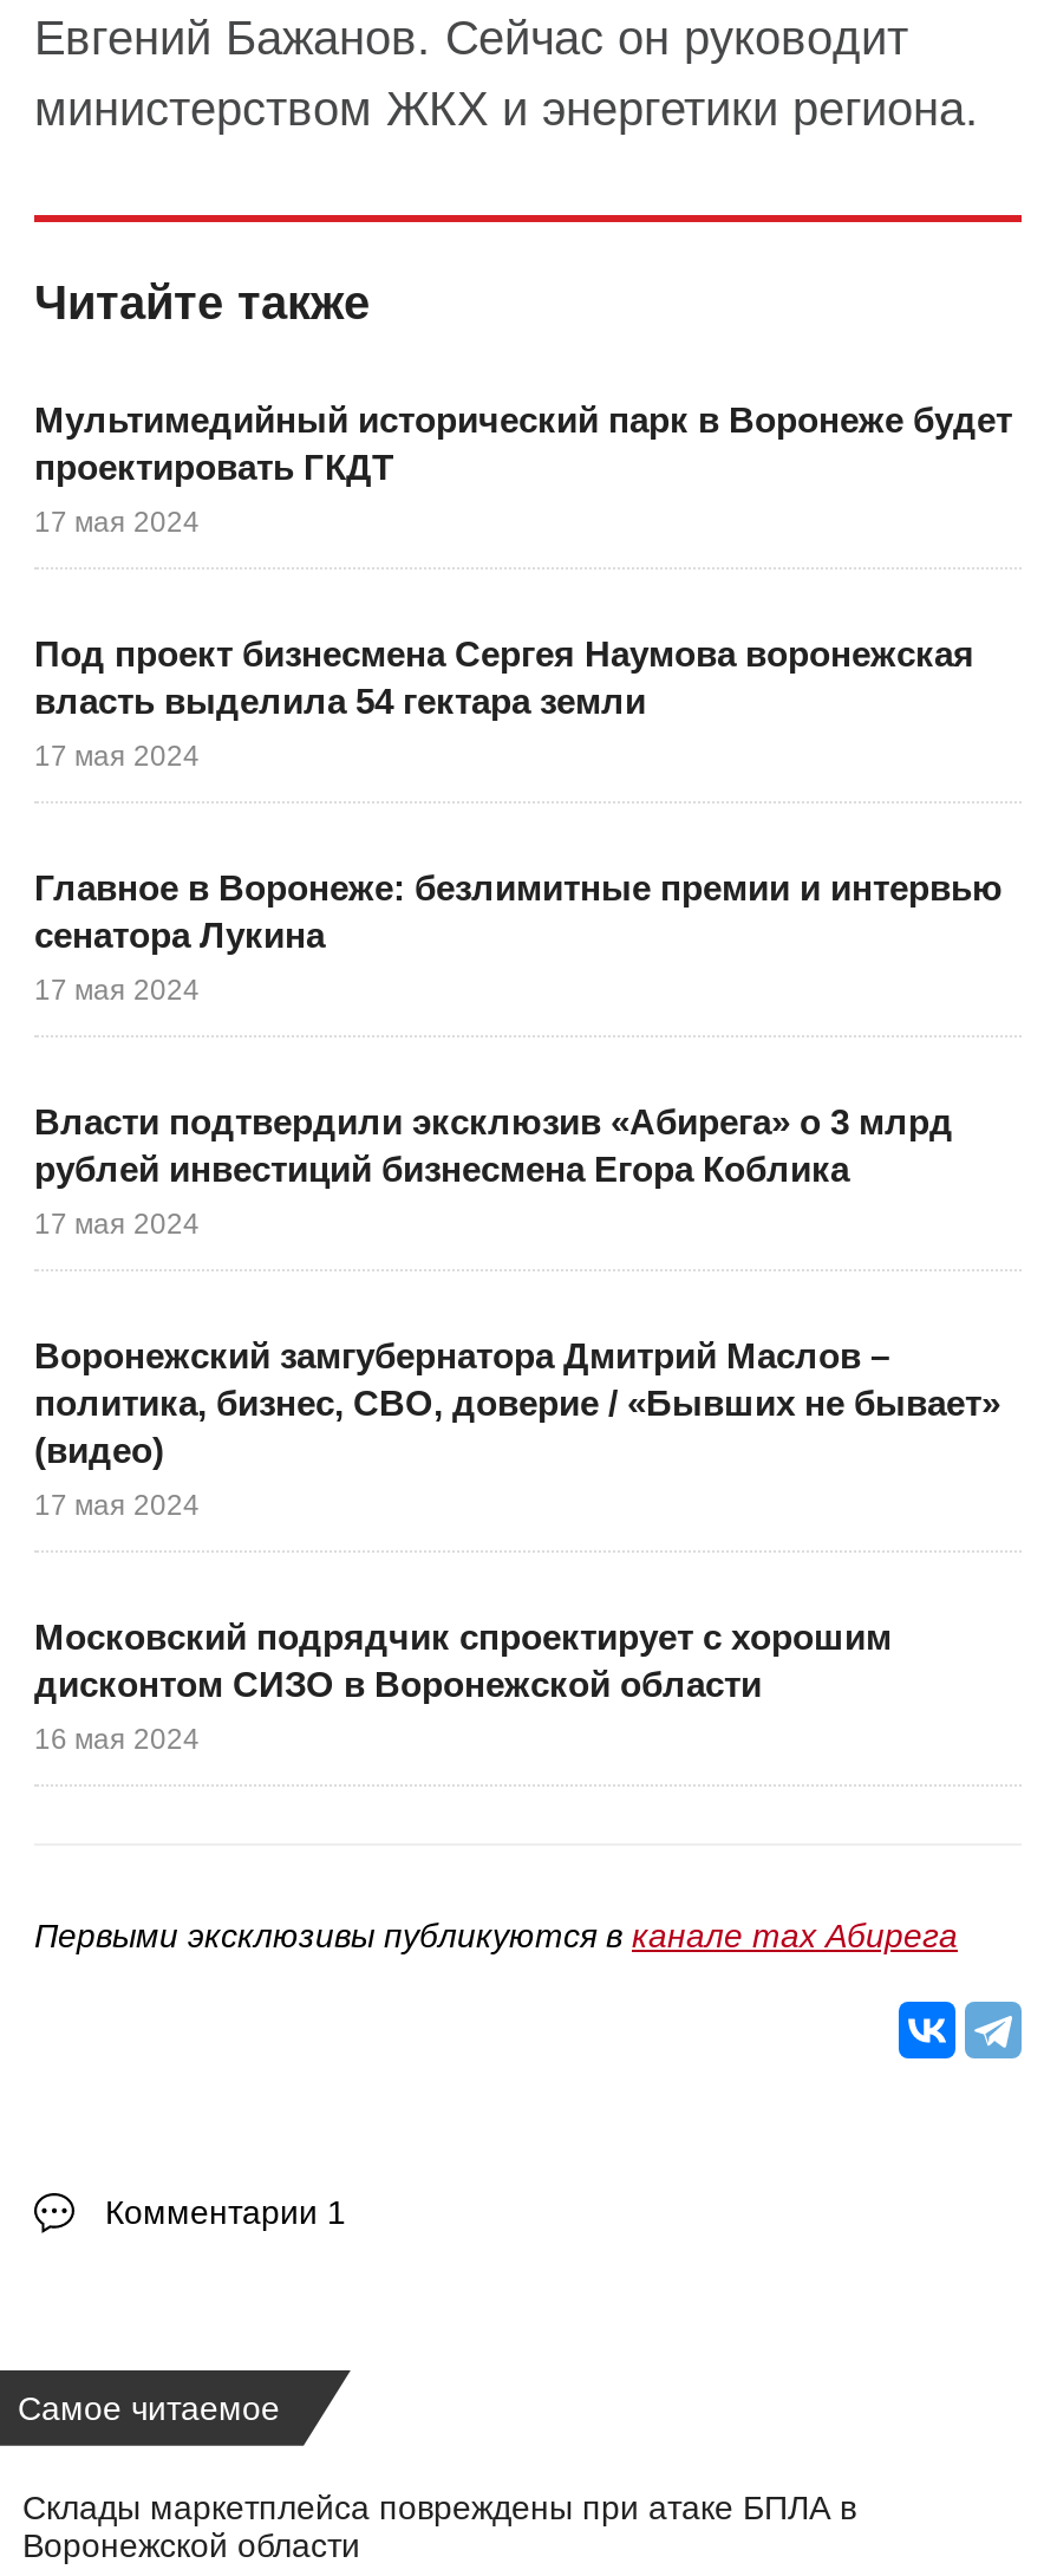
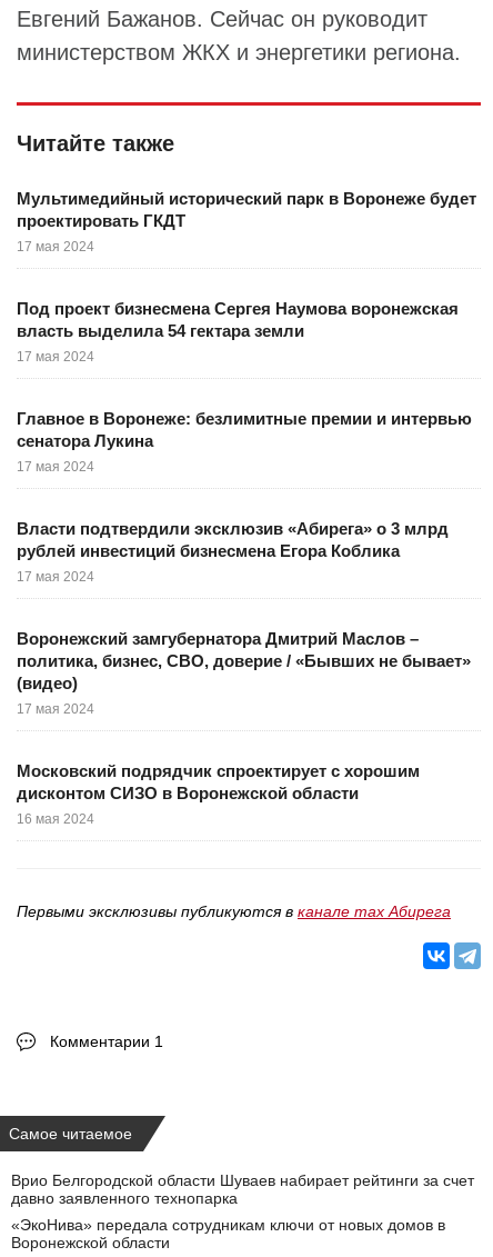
[22,2488,856,2526] Склады маркетплейса повреждены при атаке БПЛА в -> [11,1171,474,1234] Врио Белгородской области Шуваев набирает рейтинги за счет | давно заявленного технопарка | «ЭкоНива» передала сотрудникам ключи от новых домов в

